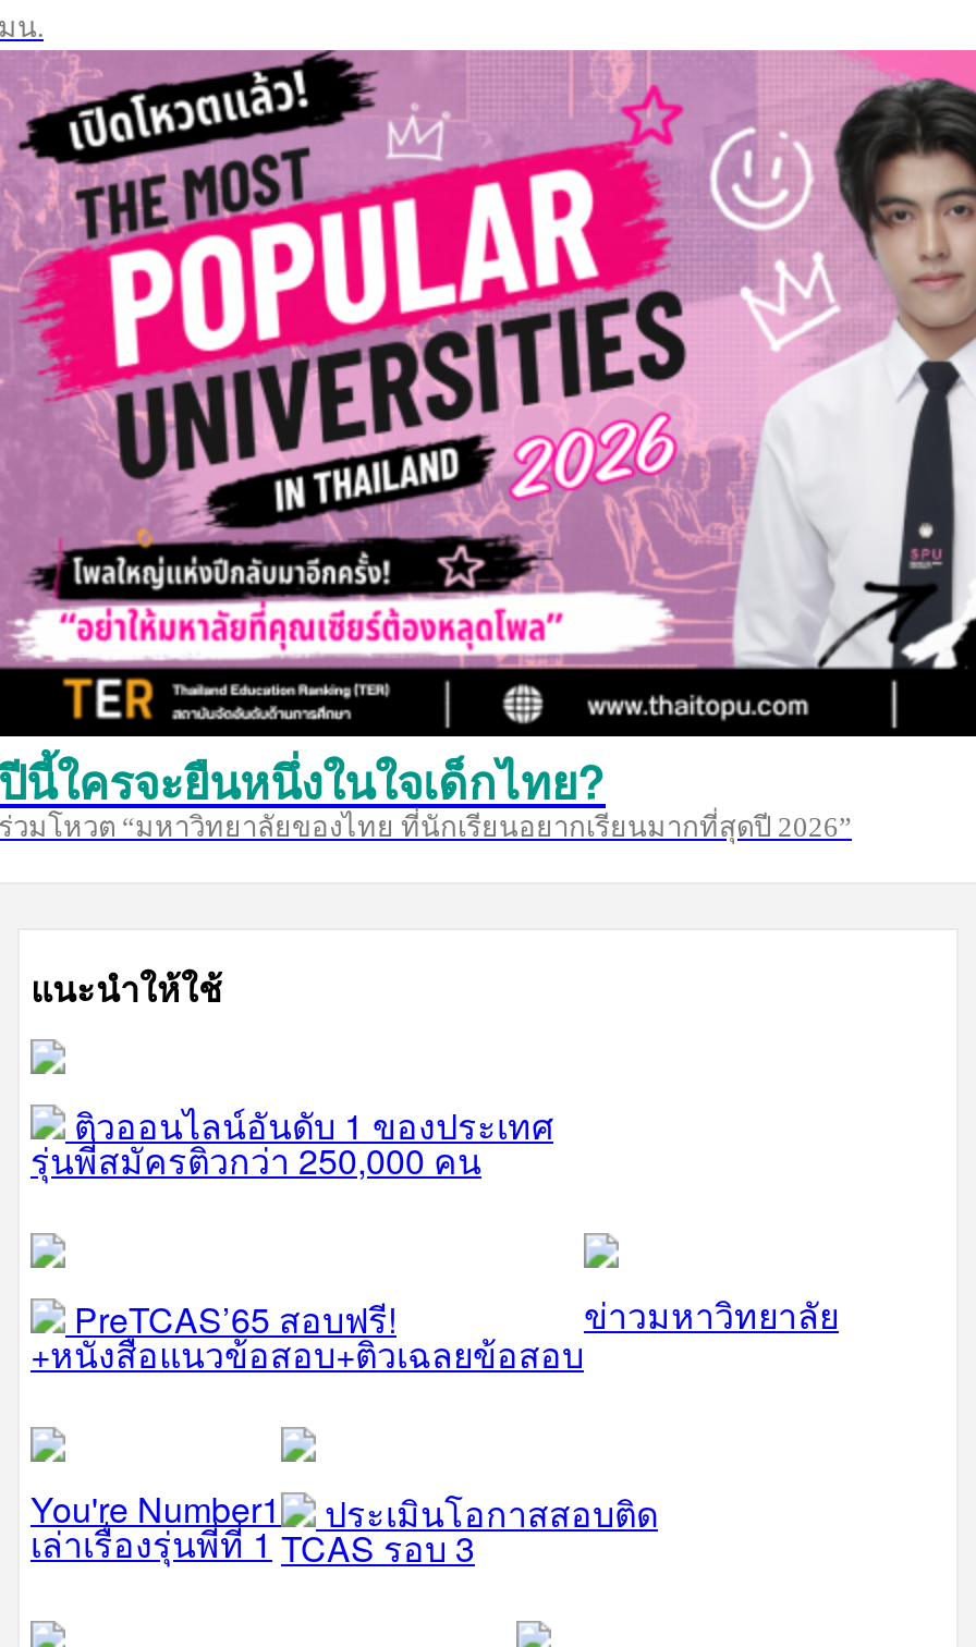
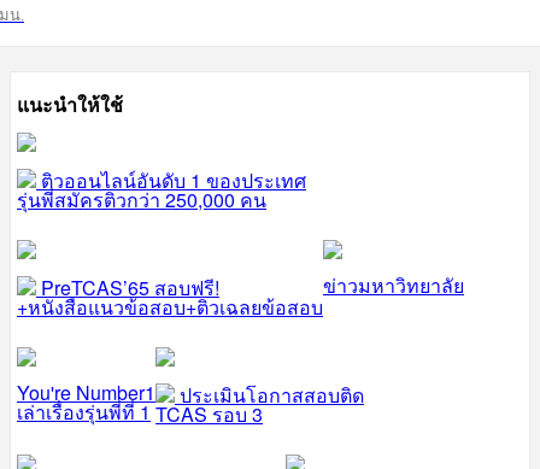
[0,48,969,842] [image] | ปีนี้ใครจะยืนหนึ่งในใจเด็กไทย? | ร่วมโหวต “มหาวิทยาลัยของไทย ที่นักเรียนอยากเรียนมากที่สุดปี 2026” -> none

